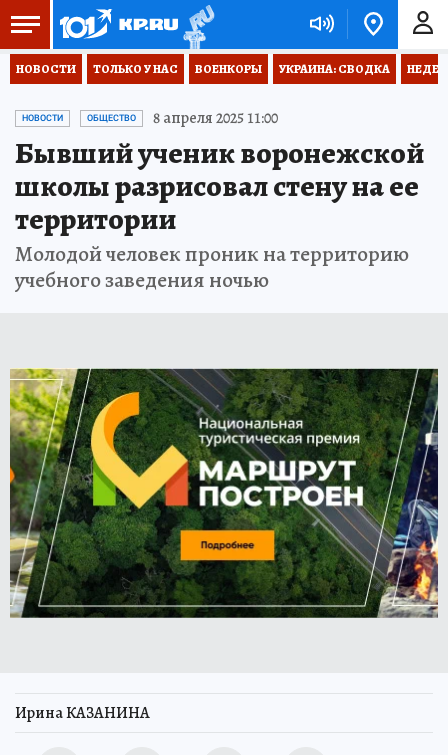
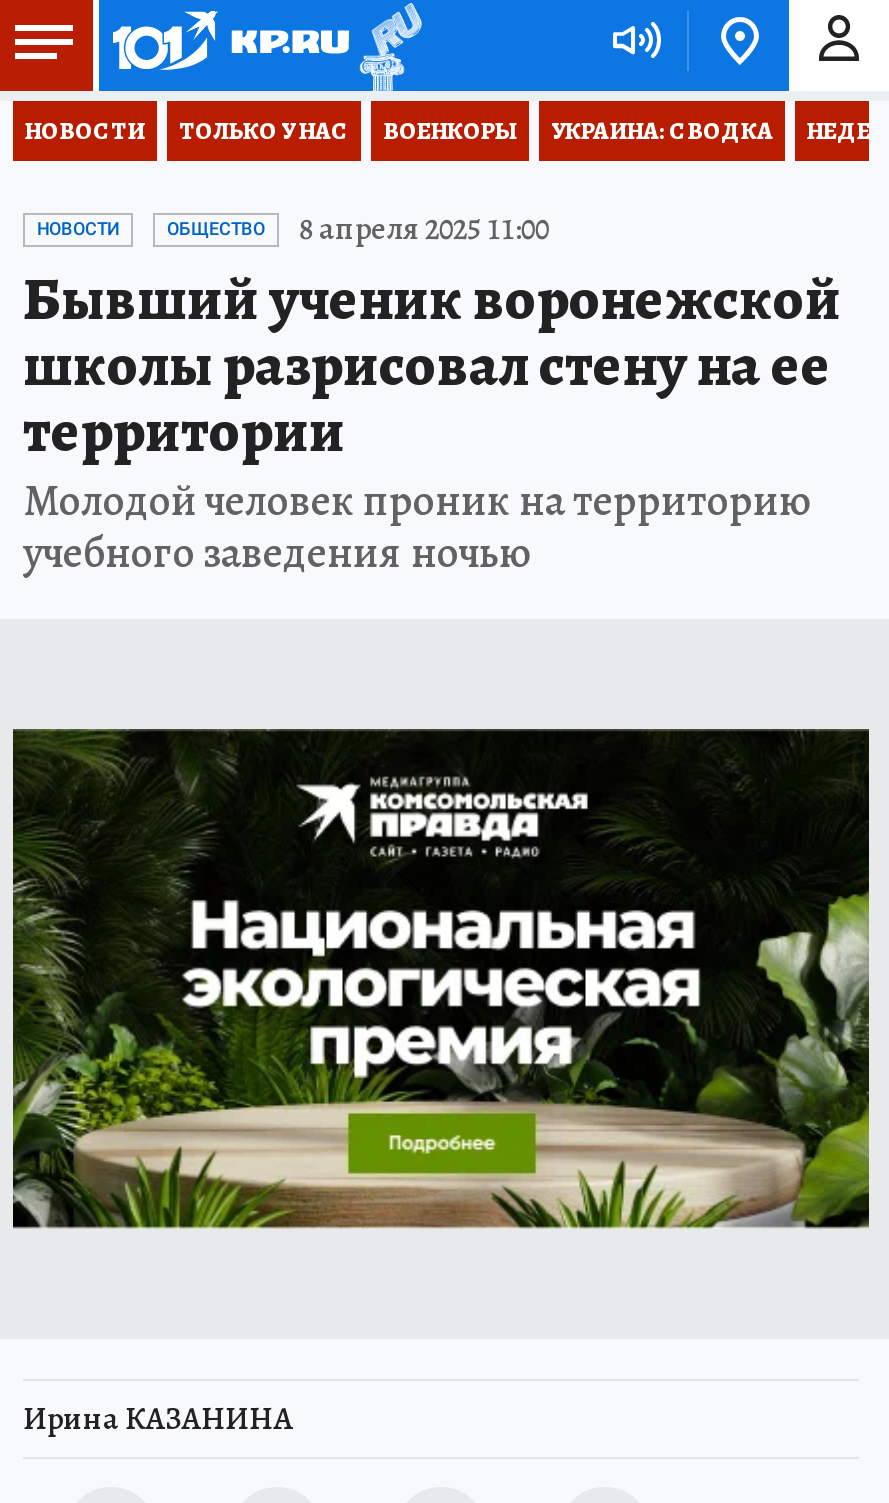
[9,368,439,619] [image] -> [11,727,871,1229] [image]

